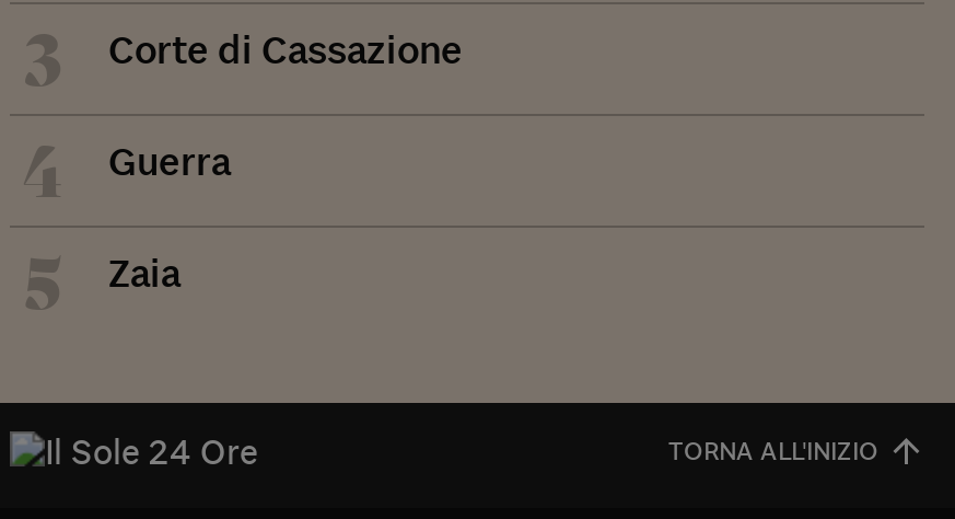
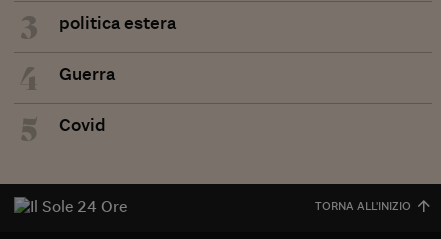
[108,23,463,73] Corte di Cassazione -> [59,10,176,33] politica estera
[108,246,180,297] Zaia -> [59,112,106,135] Covid

